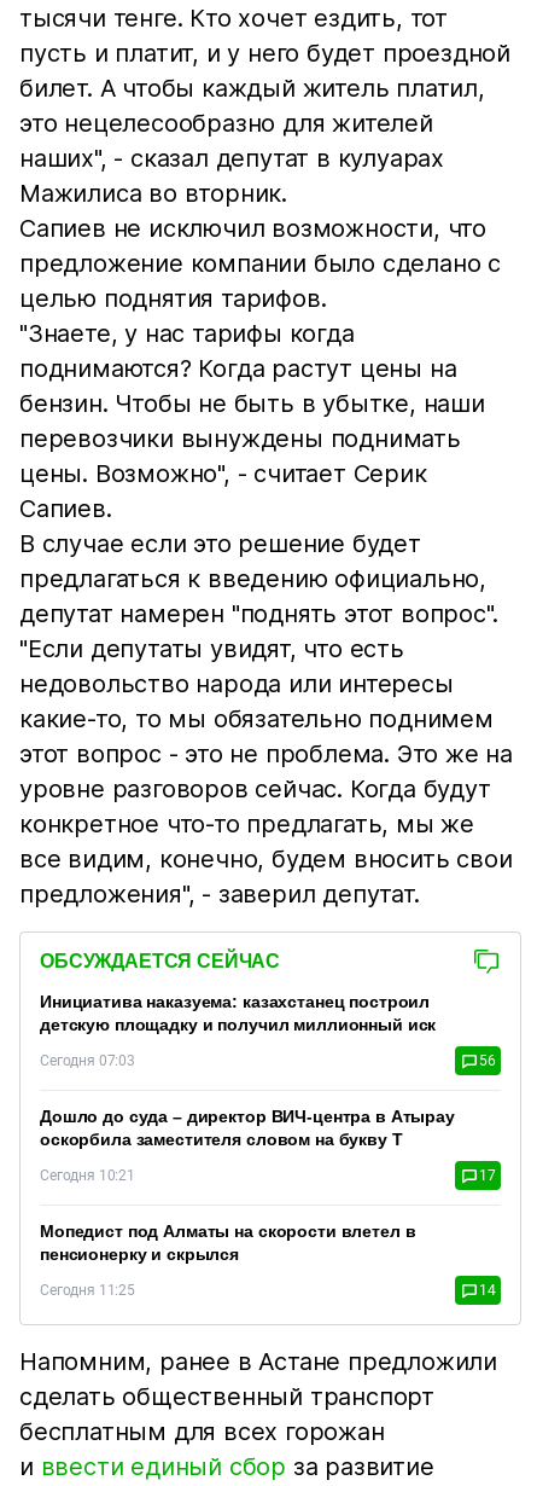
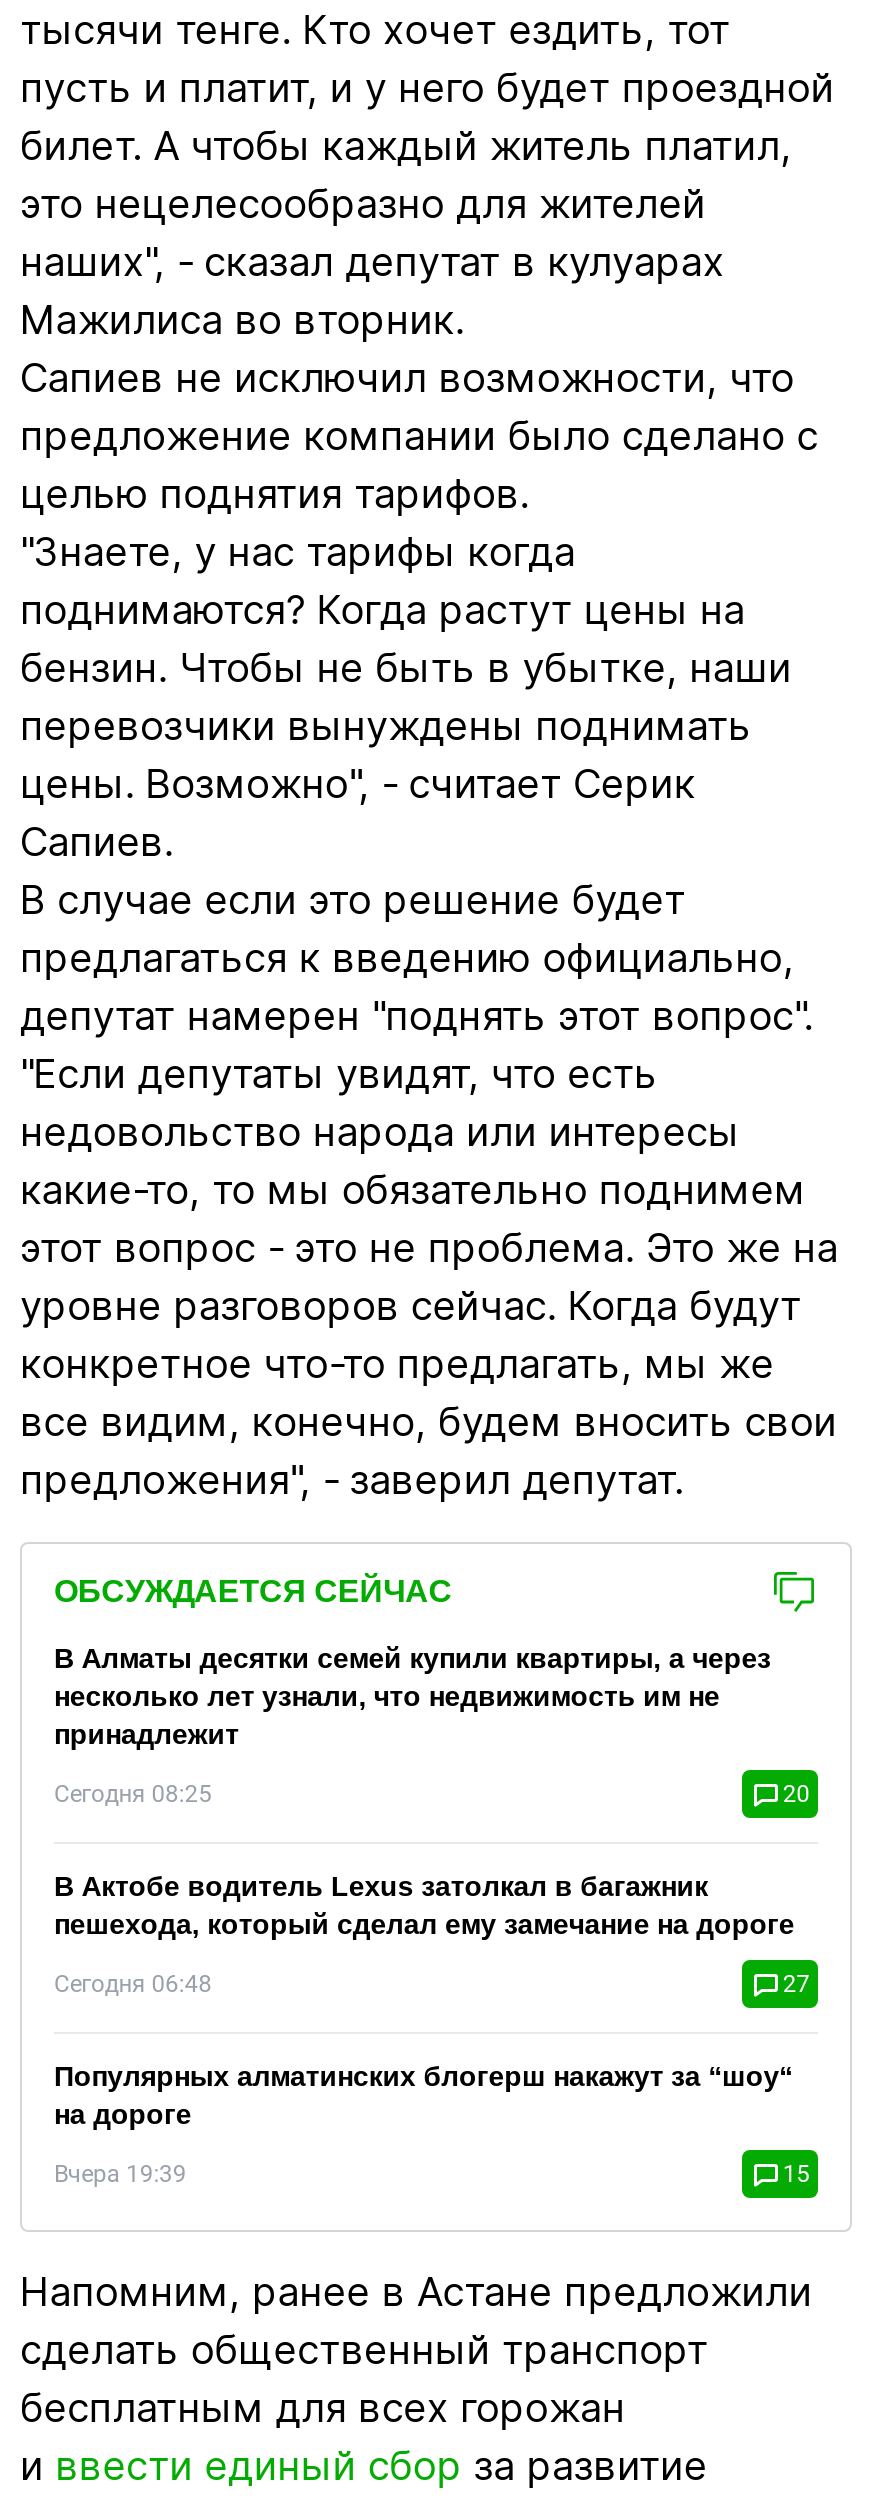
[40,992,436,1034] Инициатива наказуема: казахстанец построил | детскую площадку и получил миллионный иск -> [54,1642,771,1750] В Алматы десятки семей купили квартиры, а через | несколько лет узнали, что недвижимость им не | принадлежит
[40,1053,496,1069] Сегодня 07:03 | 56 -> [54,1780,810,1808] Сегодня 08:25 | 20
[40,1107,455,1149] Дошло до суда – директор ВИЧ-центра в Атырау | оскорбила заместителя словом на букву Т -> [54,1870,795,1940] В Актобе водитель Lexus затолкал в багажник | пешехода, который сделал ему замечание на дороге
[40,1167,496,1184] Сегодня 10:21 | 17 -> [54,1970,810,1998] Сегодня 06:48 | 27
[40,1222,416,1264] Мопедист под Алматы на скорости влетел в | пенсионерку и скрылся -> [54,2060,793,2130] Популярных алматинских блогерш накажут за “шоу“ | на дороге
[40,1282,496,1299] Сегодня 11:25 | 14 -> [54,2160,810,2188] Вчера 19:39 | 15

